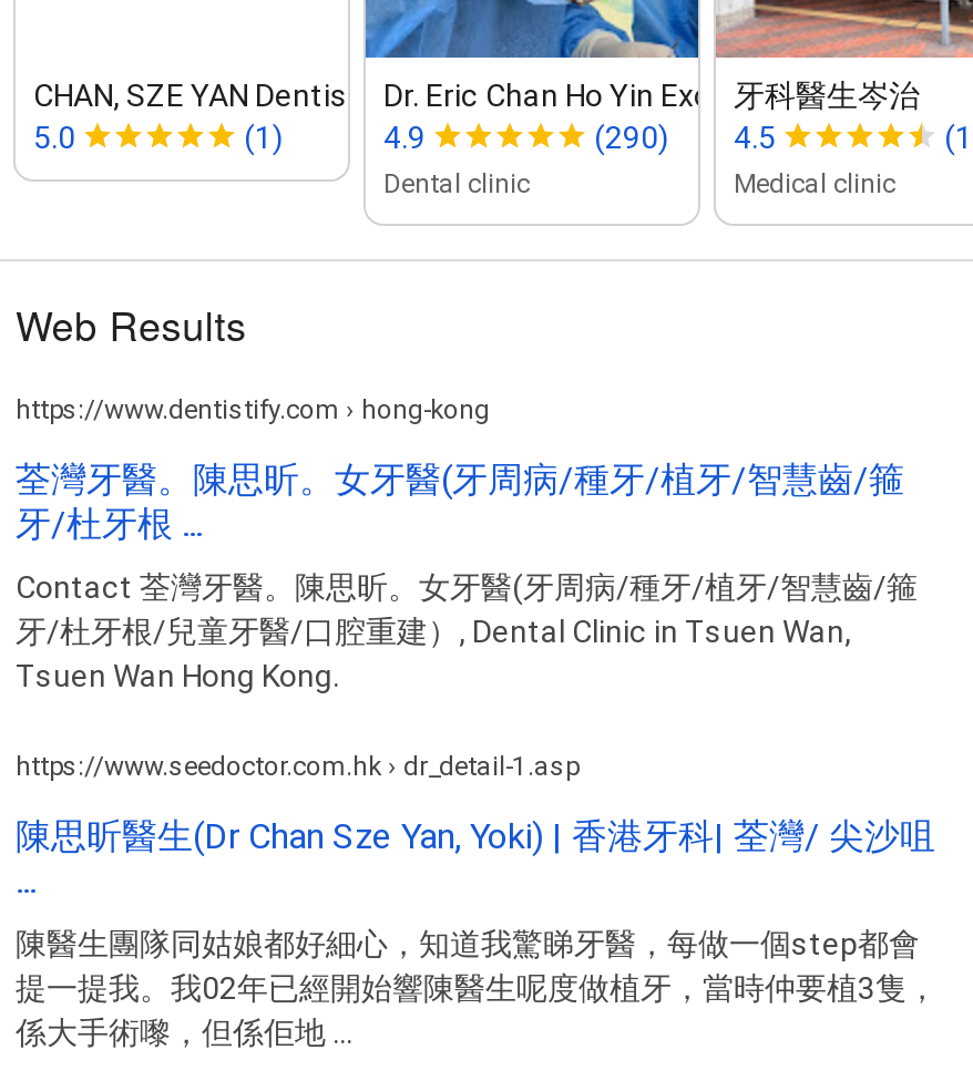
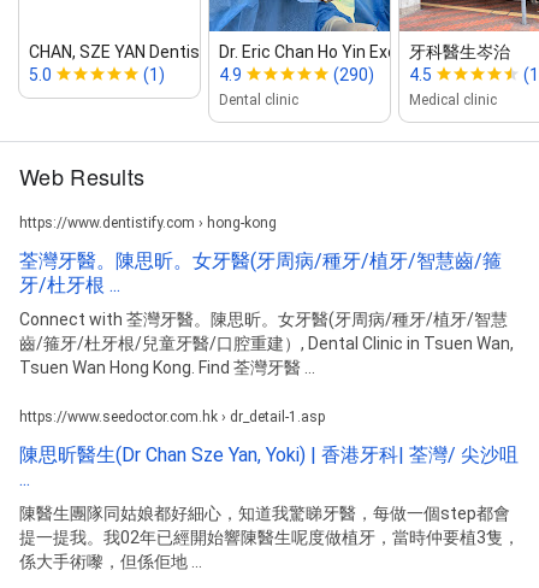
[16,569,918,693] Contact 荃灣牙醫。陳思昕。女牙醫(牙周病/種牙/植牙/智慧齒/箍 | 牙/杜牙根/兒童牙醫/口腔重建）, Dental Clinic in Tsuen Wan, | Tsuen Wan Hong Kong. -> [19,309,514,377] Connect with 荃灣牙醫。陳思昕。女牙醫(牙周病/種牙/植牙/智慧 | 齒/箍牙/杜牙根/兒童牙醫/口腔重建）, Dental Clinic in Tsuen Wan, | Tsuen Wan Hong Kong. Find 荃灣牙醫 ...

